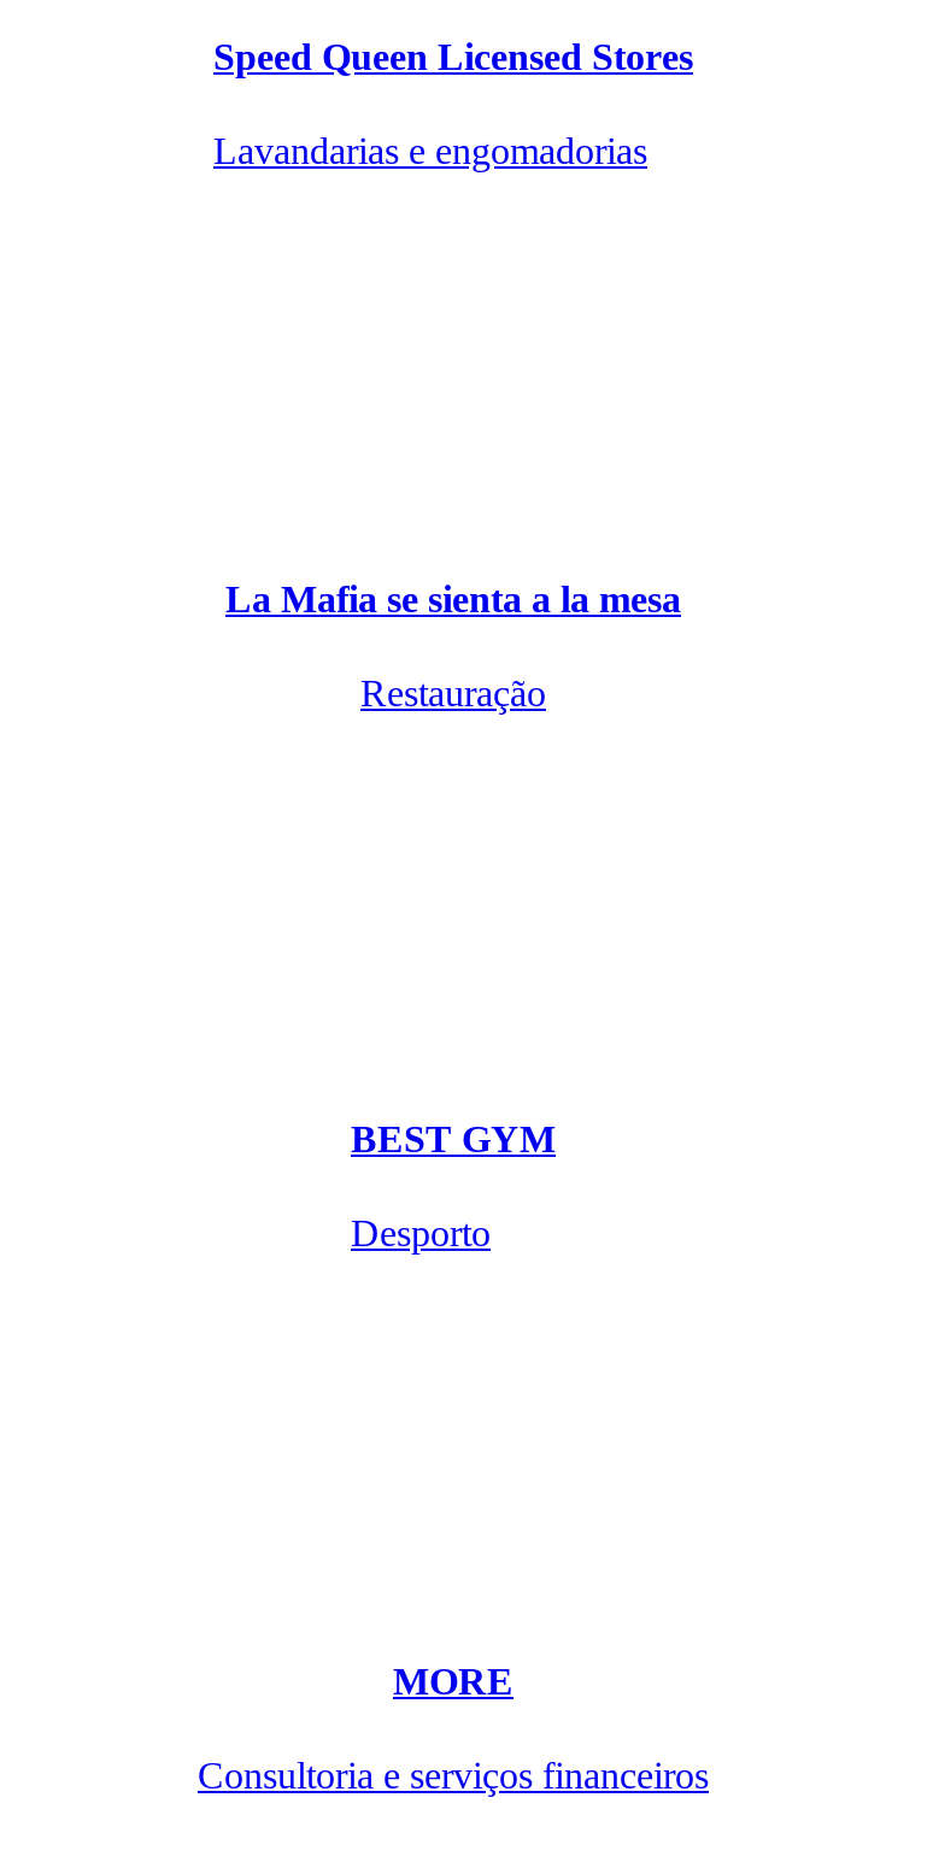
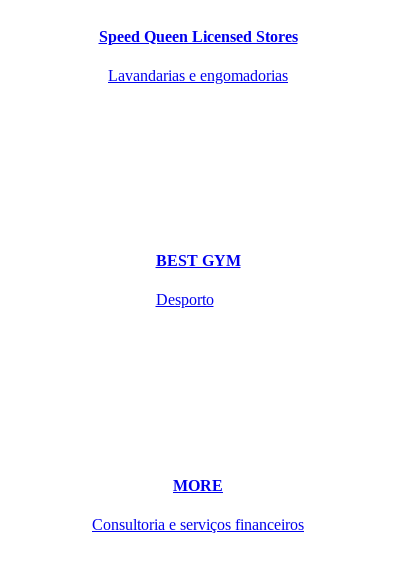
[225,578,681,713] La Mafia se sienta a la mesa | Restauração -> none

